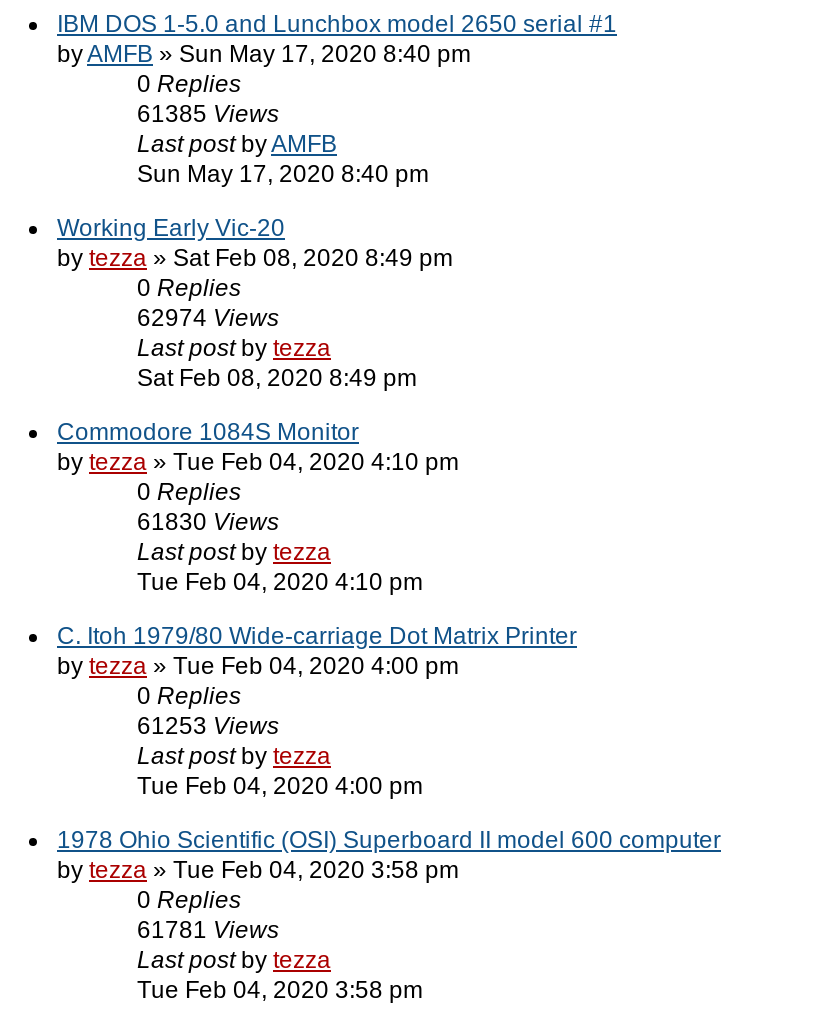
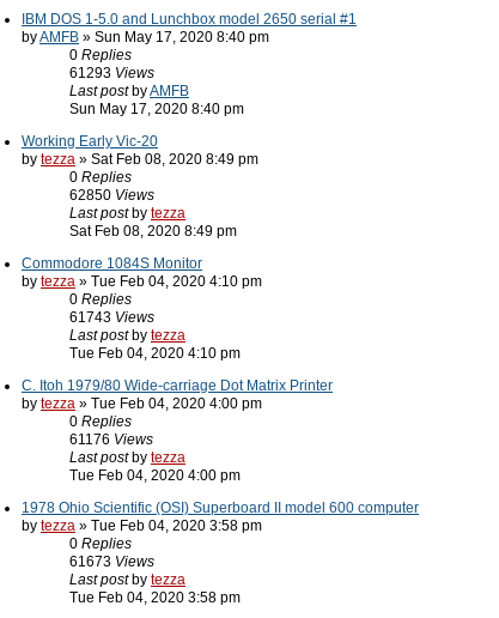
[137,100,279,128] 61385 Views -> [69,65,154,81] 61293 Views
[137,304,279,332] 62974 Views -> [69,187,154,204] 62850 Views
[137,508,279,536] 61830 Views -> [69,309,154,326] 61743 Views
[137,712,279,740] 61253 Views -> [69,431,153,448] 61176 Views
[137,916,279,944] 61781 Views -> [69,553,154,570] 61673 Views

